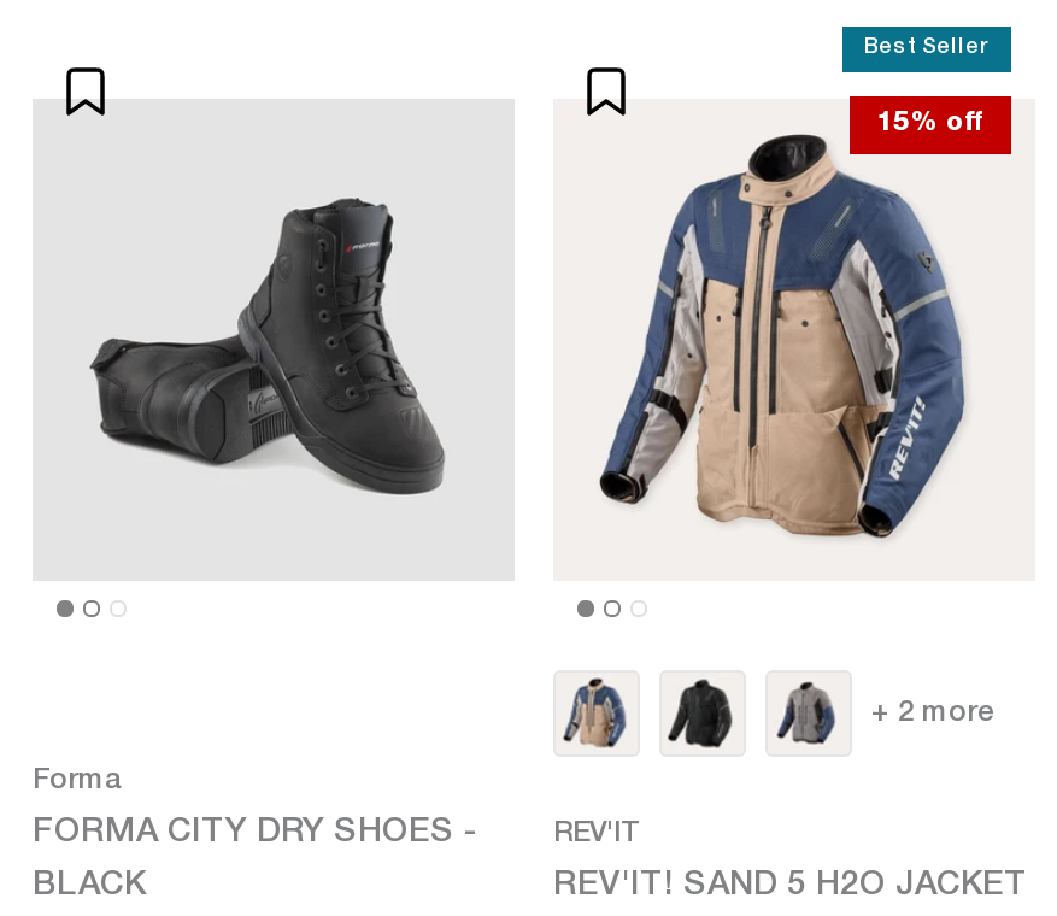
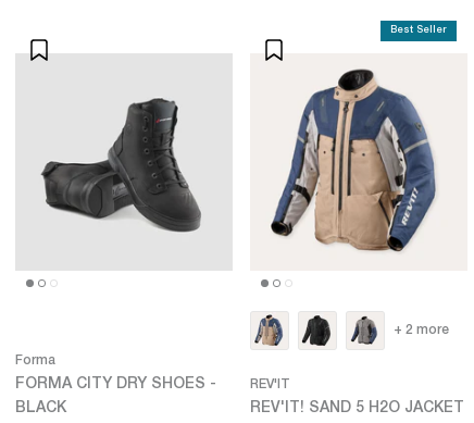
[876,111,985,135] 15% off -> none

